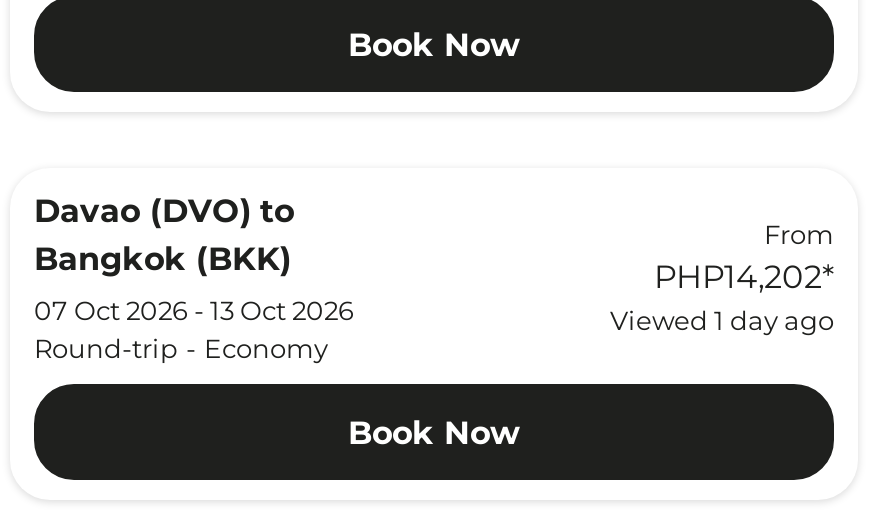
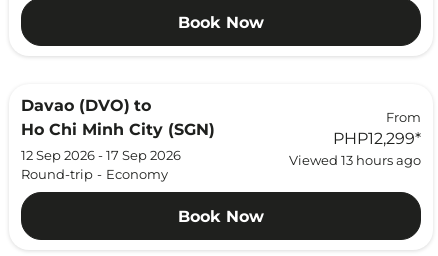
[34,240,354,326] Bangkok (BKK) | 07 Oct 2026 - 13 Oct 2026 -> [21,120,215,163] Ho Chi Minh City (SGN) | 12 Sep 2026 - 17 Sep 2026
[610,258,834,336] PHP14,202* | Viewed 1 day ago -> [289,129,421,168] PHP12,299* | Viewed 13 hours ago

